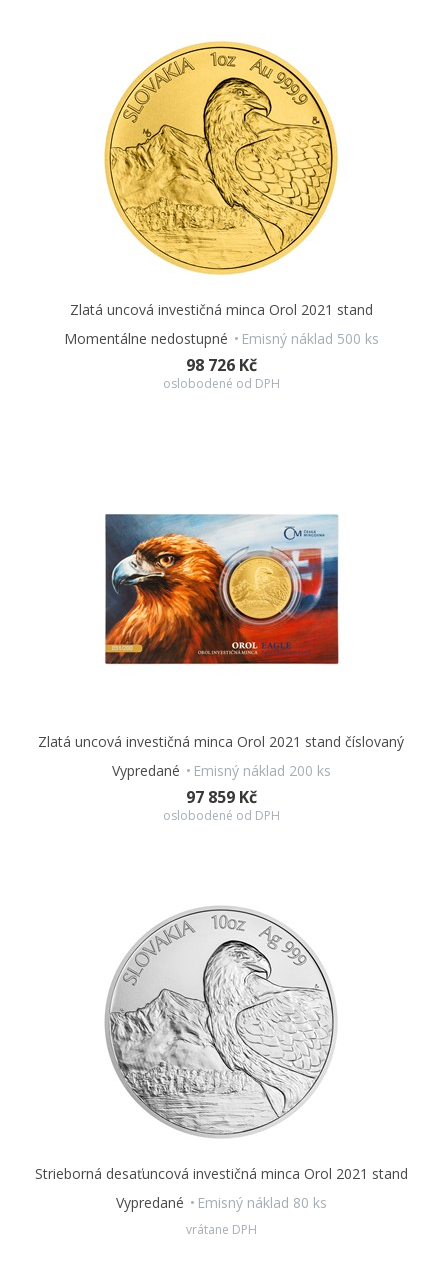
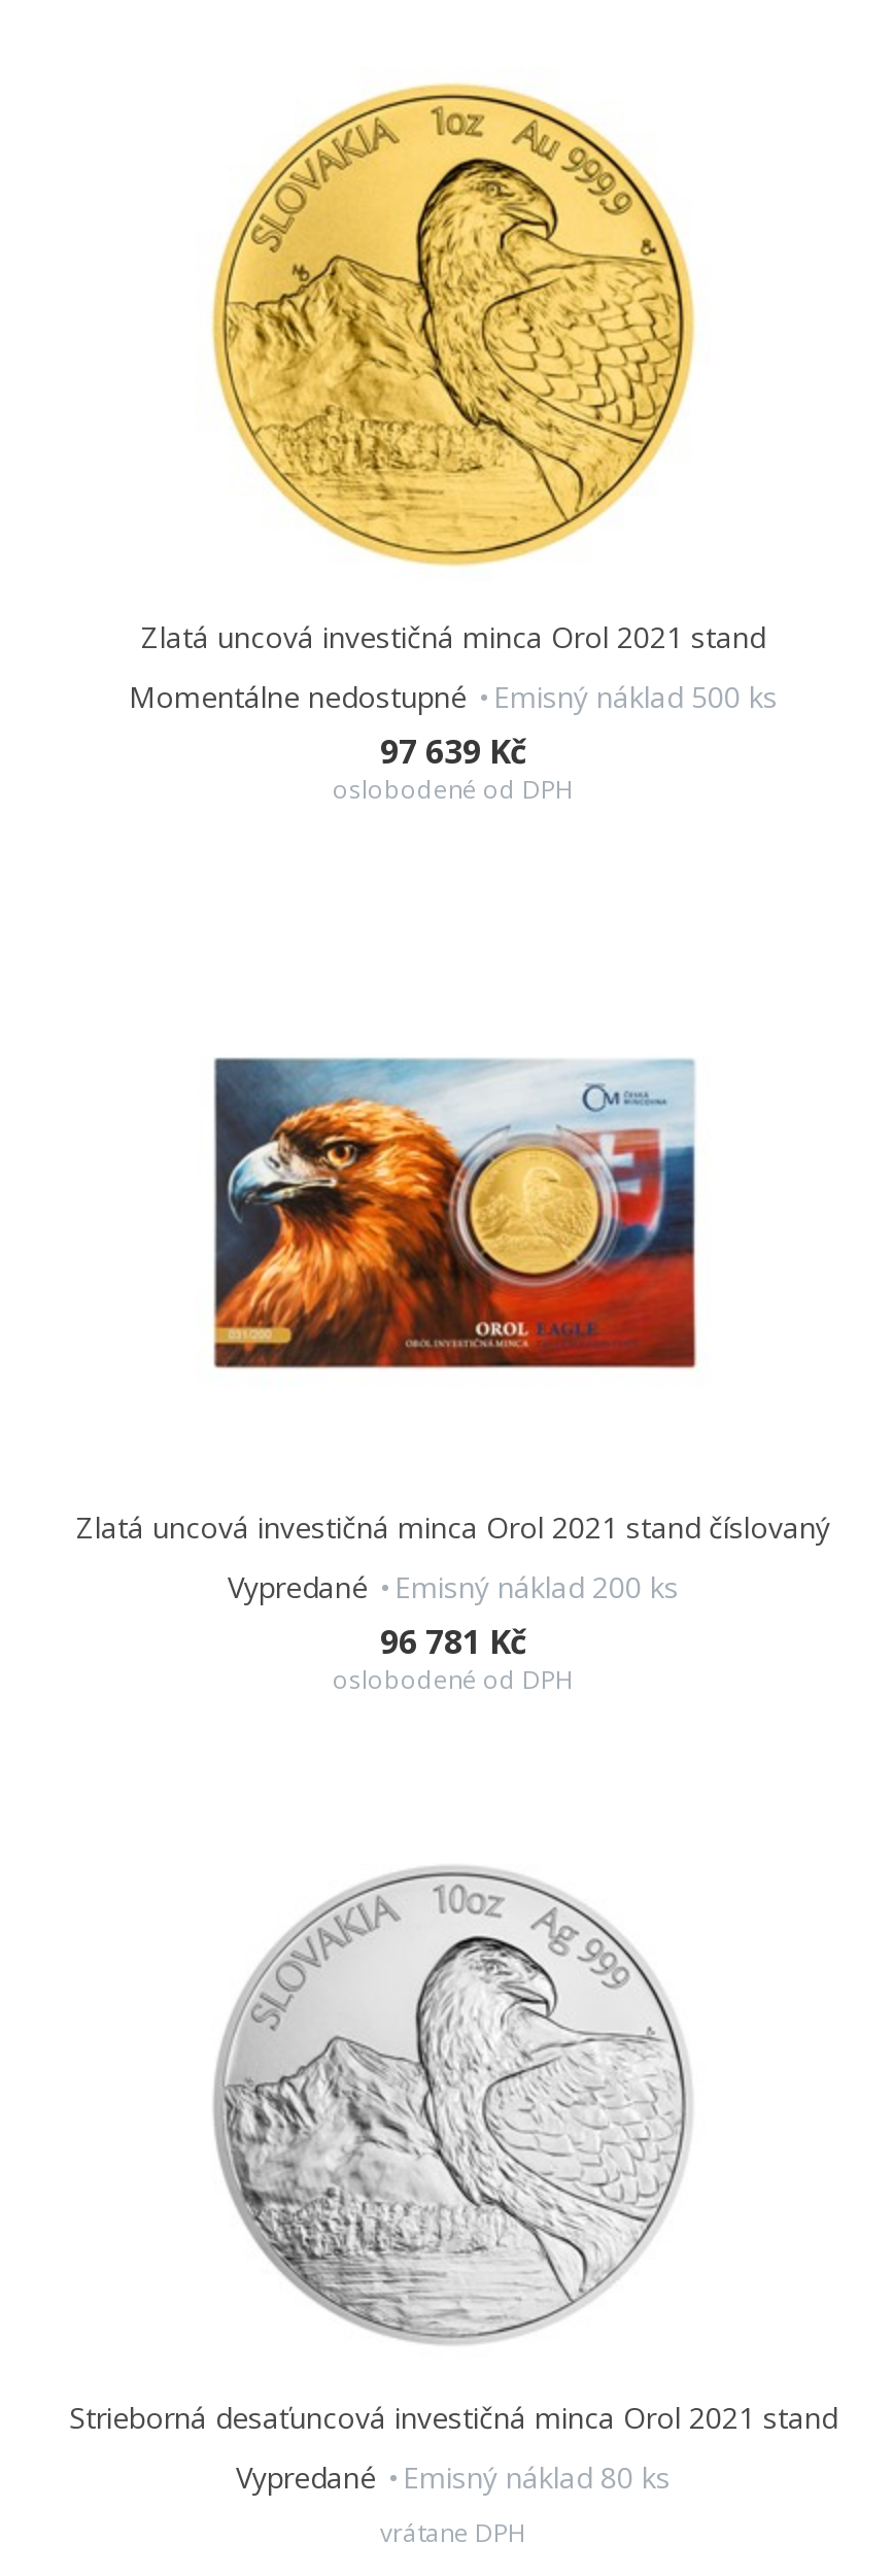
[185,354,256,376] 98 726 Kč -> [380,728,526,774] 97 639 Kč
[185,786,256,808] 97 859 Kč -> [380,1619,526,1664] 96 781 Kč

